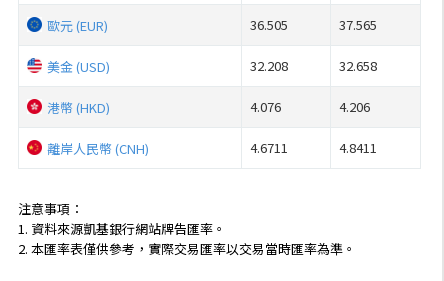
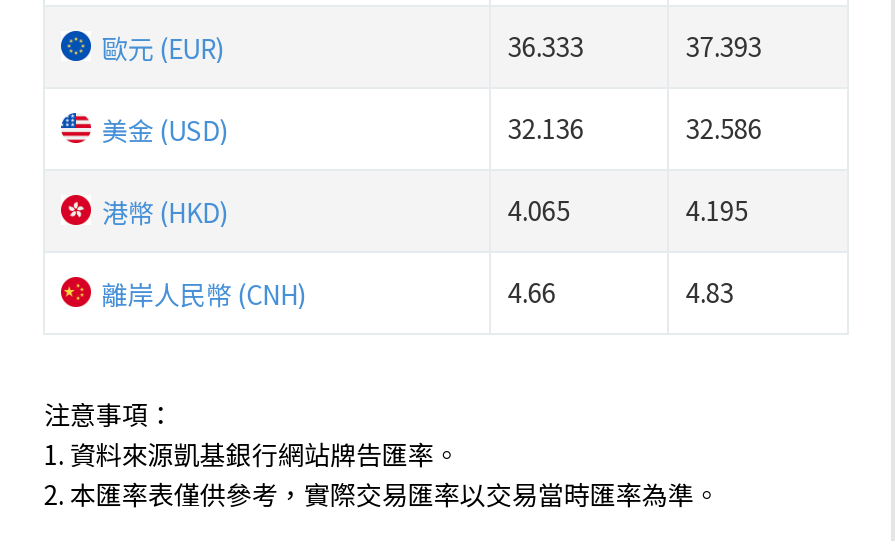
[250,15,288,34] 36.505 -> [508,27,584,65] 36.333
[339,15,377,34] 37.565 -> [686,27,762,65] 37.393
[250,56,288,75] 32.208 -> [508,109,584,147] 32.136
[339,56,377,75] 32.658 -> [686,109,762,147] 32.586
[250,97,281,116] 4.076 -> [508,191,570,229] 4.065
[339,97,370,116] 4.206 -> [686,191,748,229] 4.195
[250,138,288,157] 4.6711 -> [508,273,556,311] 4.66
[339,138,377,157] 4.8411 -> [686,273,734,311] 4.83

